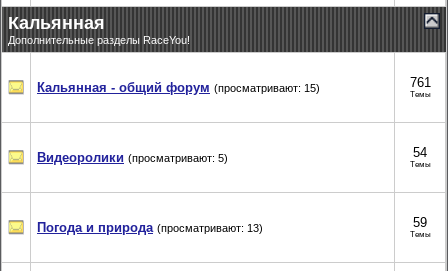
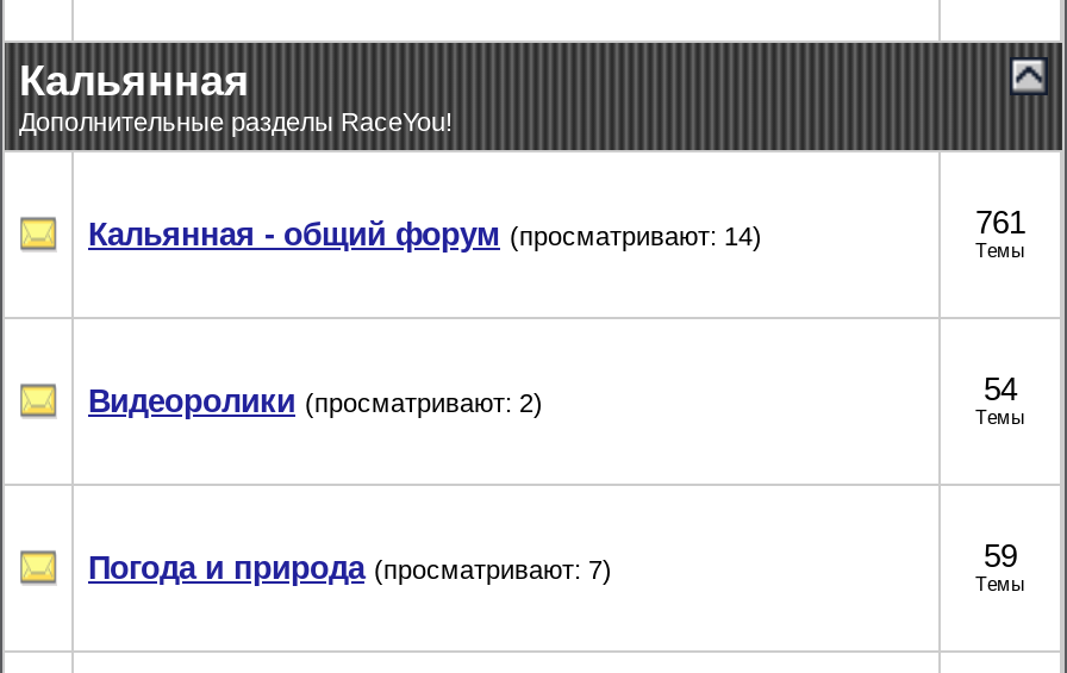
[37,80,320,95] Кальянная - общий форум (просматривают: 15) -> [88,217,762,253] Кальянная - общий форум (просматривают: 14)
[37,150,228,165] Видеоролики (просматривают: 5) -> [88,384,543,419] Видеоролики (просматривают: 2)
[37,220,263,235] Погода и природа (просматривают: 13) -> [88,550,612,586] Погода и природа (просматривают: 7)

